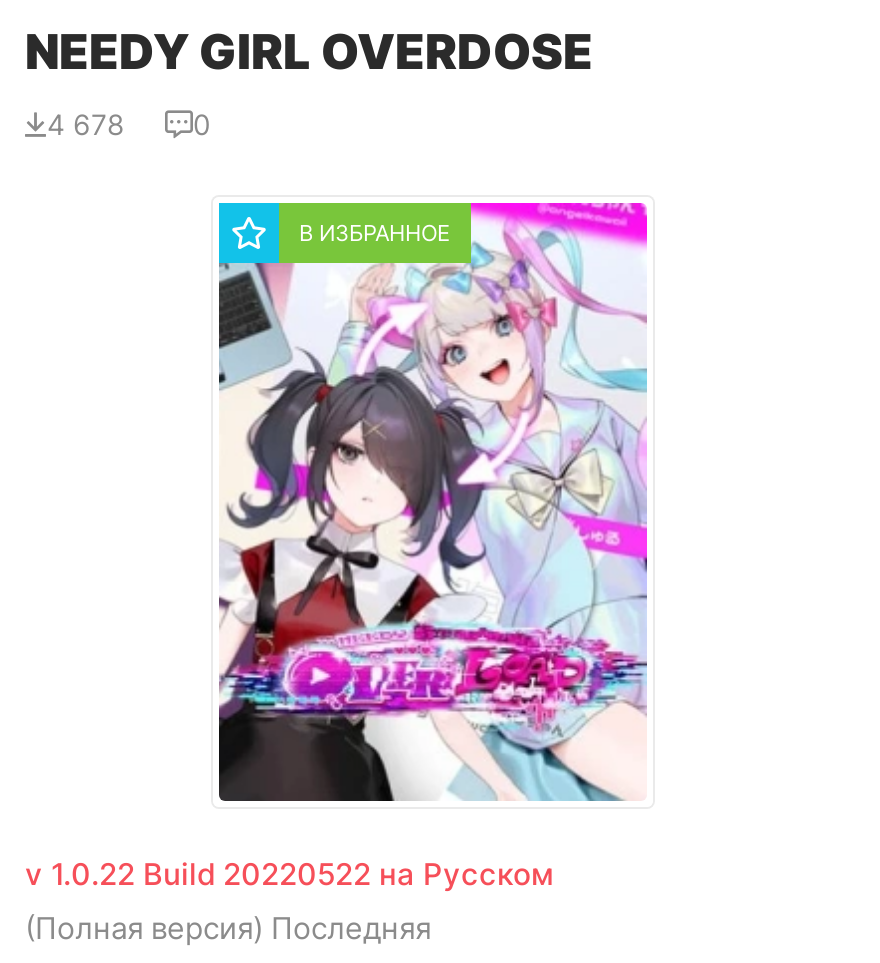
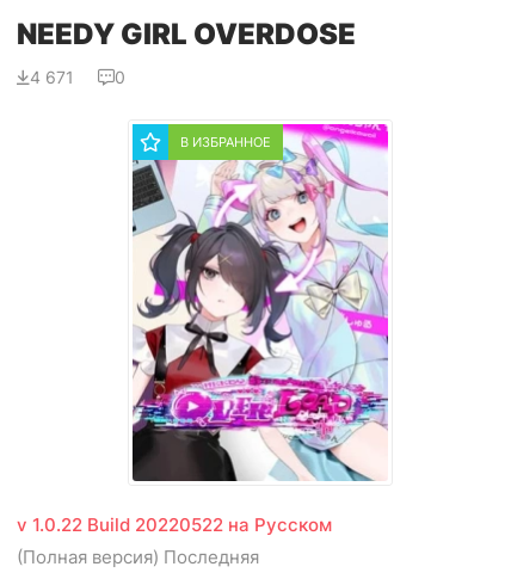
[47,107,125,141] 4 678 -> [30,67,74,87] 4 671

